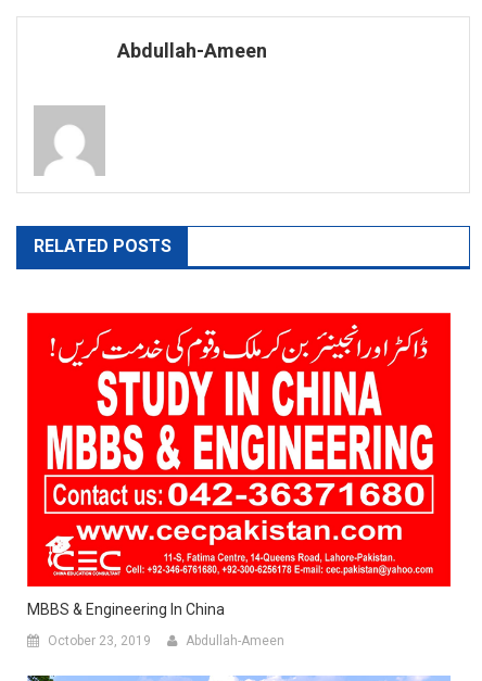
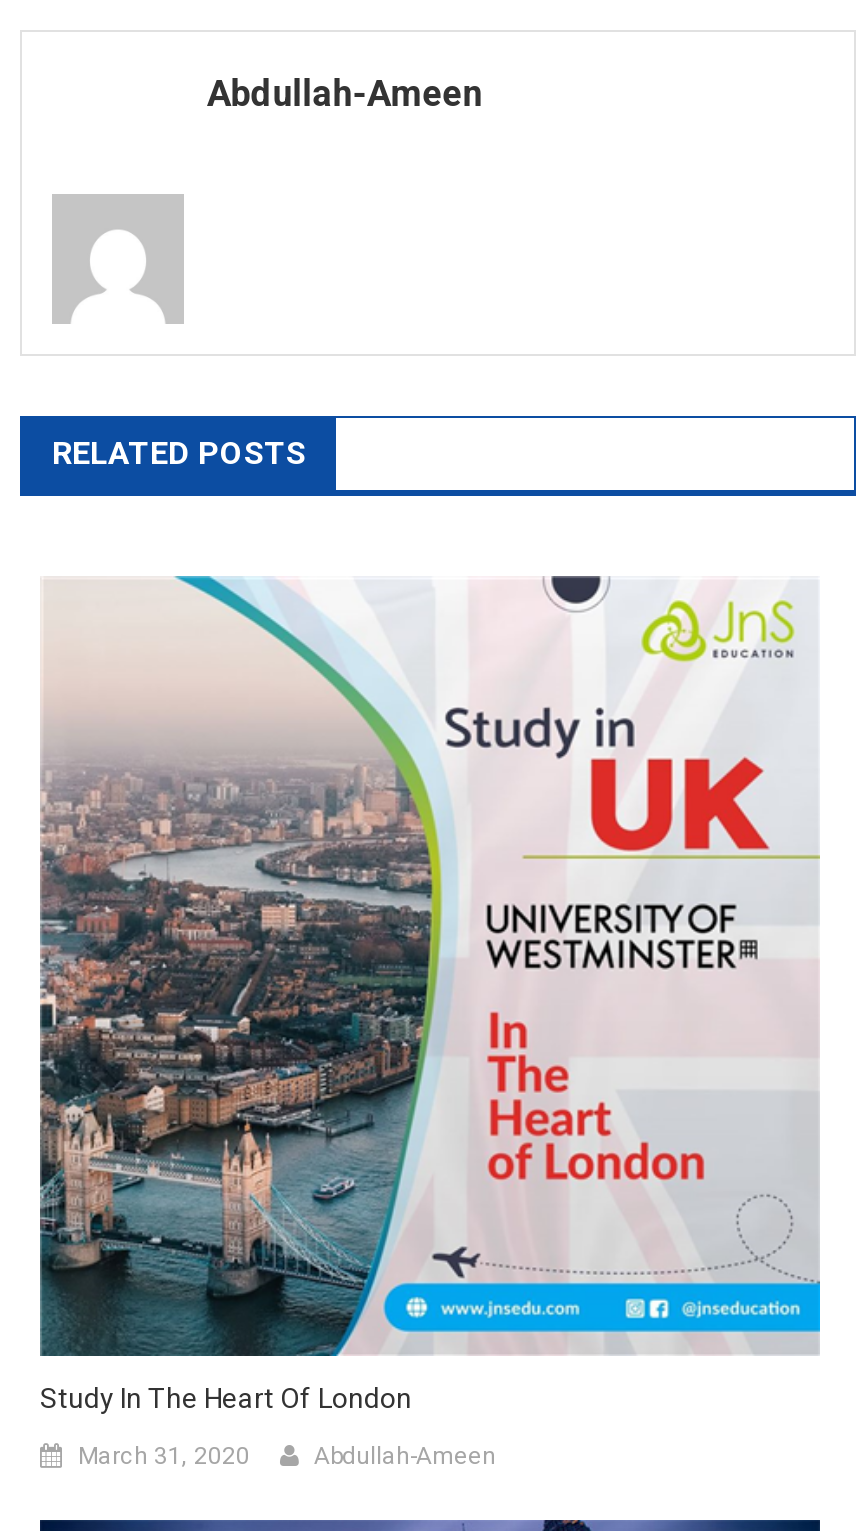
[26,312,452,617] [image] | MBBS & Engineering In China -> [38,574,820,1414] [image] | Study In The Heart Of London
[48,633,151,648] October 23, 2019 -> [78,1442,250,1470] March 31, 2020

